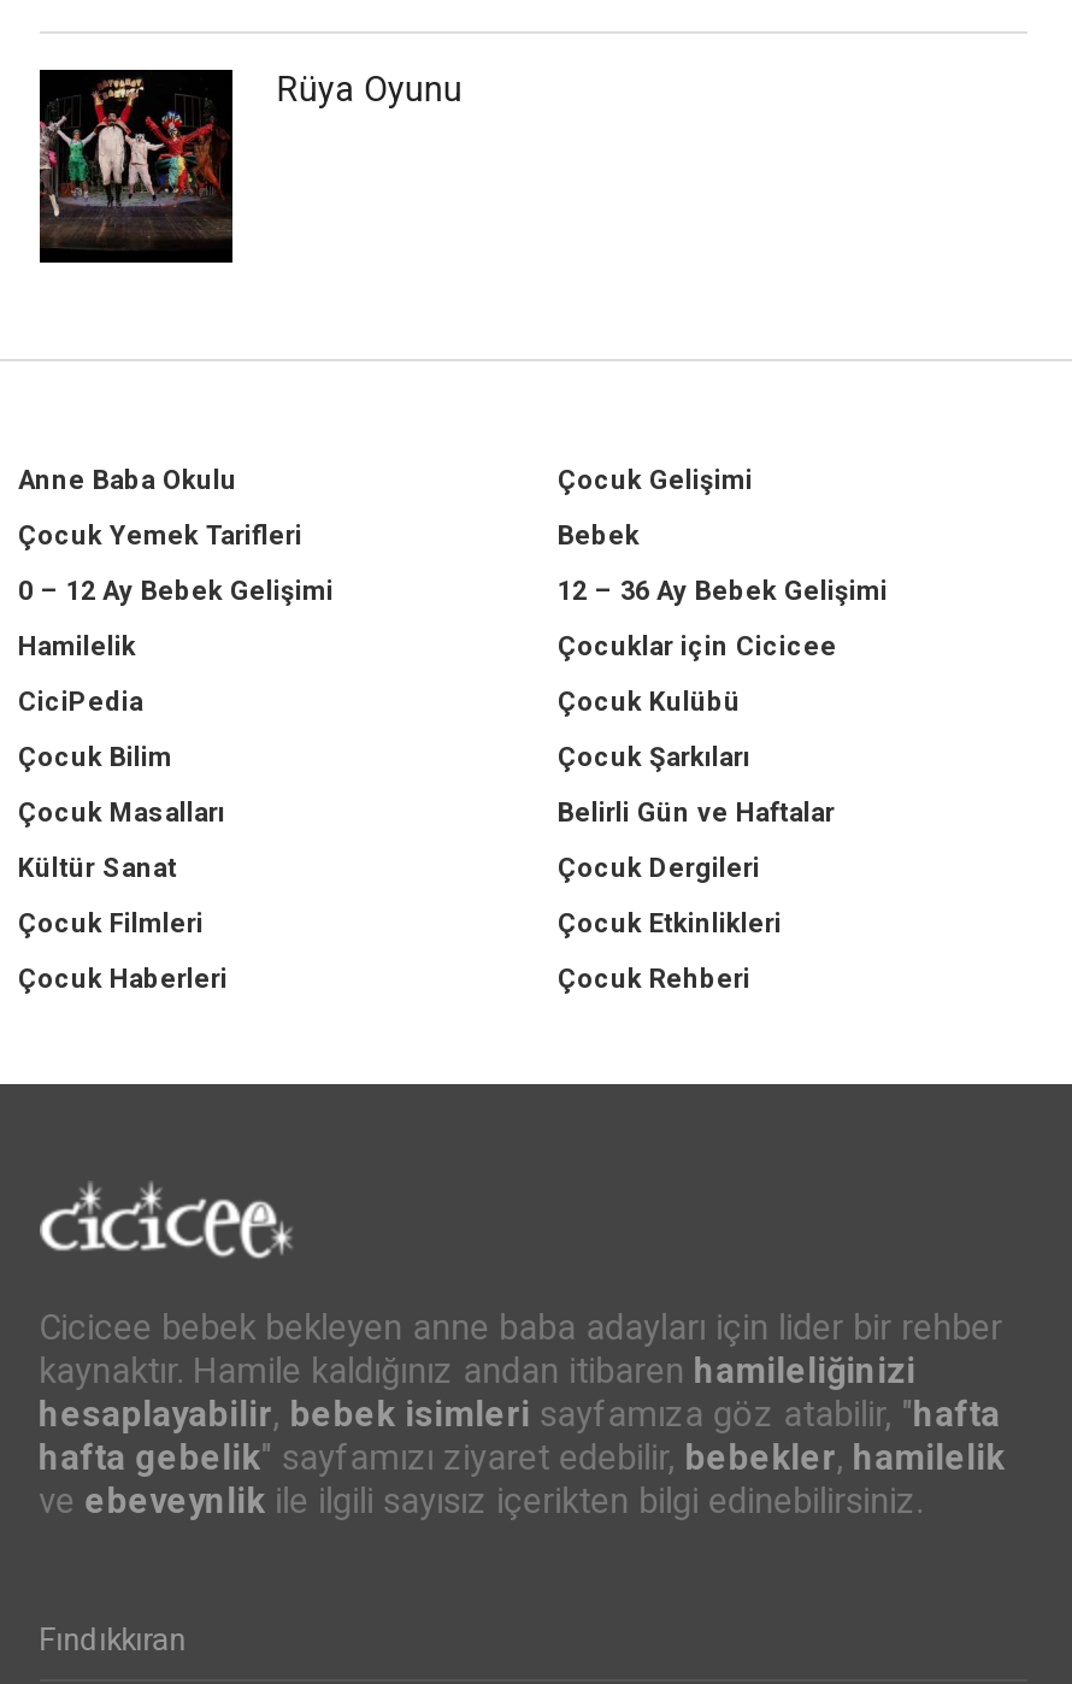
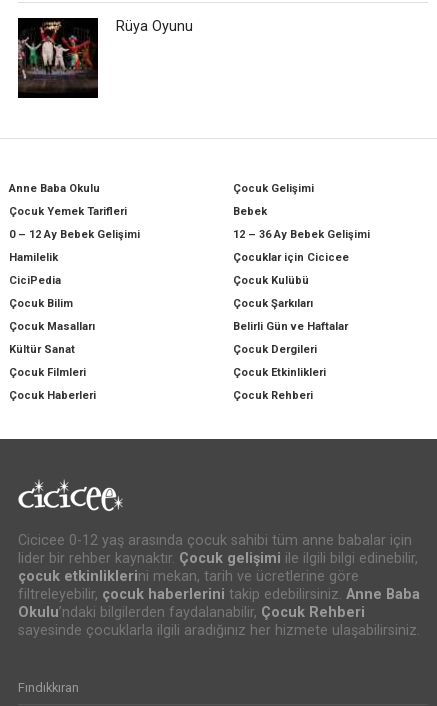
[39,1308,1005,1523] Cicicee bebek bekleyen anne baba adayları için lider bir rehber | kaynaktır. Hamile kaldığınız andan itibaren hamileliğinizi | hesaplayabilir, bebek isimleri sayfamıza göz atabilir, " hafta | hafta gebelik " sayfamızı ziyaret edebilir, bebekler, hamilelik | ve ebeveynlik ile ilgili sayısız içerikten bilgi edinebilirsiniz. -> [18,532,420,639] Cicicee 0-12 yaş arasında çocuk sahibi tüm anne babalar için | lider bir rehber kaynaktır. Çocuk gelişimi ile ilgili bilgi edinebilir, | çocuk etkinliklerini mekan, tarih ve ücretlerine göre | filtreleyebilir, çocuk haberlerini takip edebilirsiniz. Anne Baba | Okulu’ndaki bilgilerden faydalanabilir, Çocuk Rehberi | sayesinde çocuklarla ilgili aradığınız her hizmete ulaşabilirsiniz.

